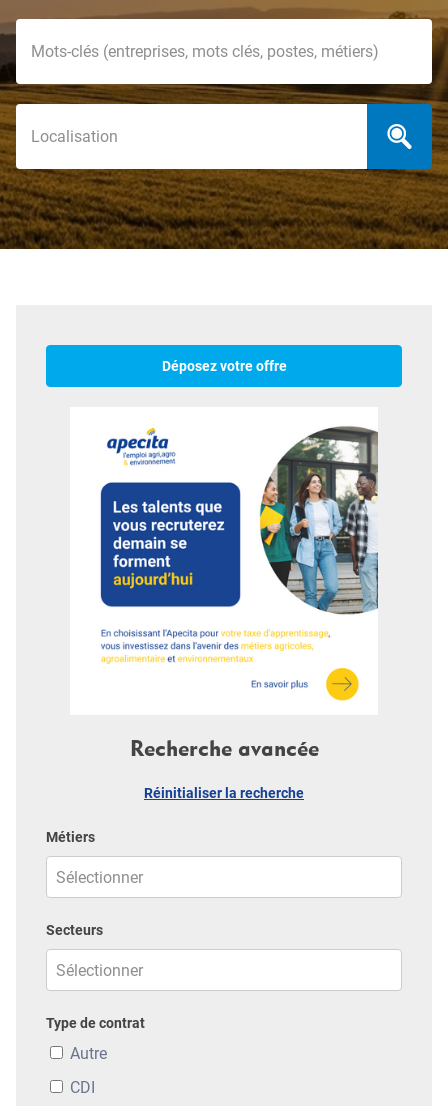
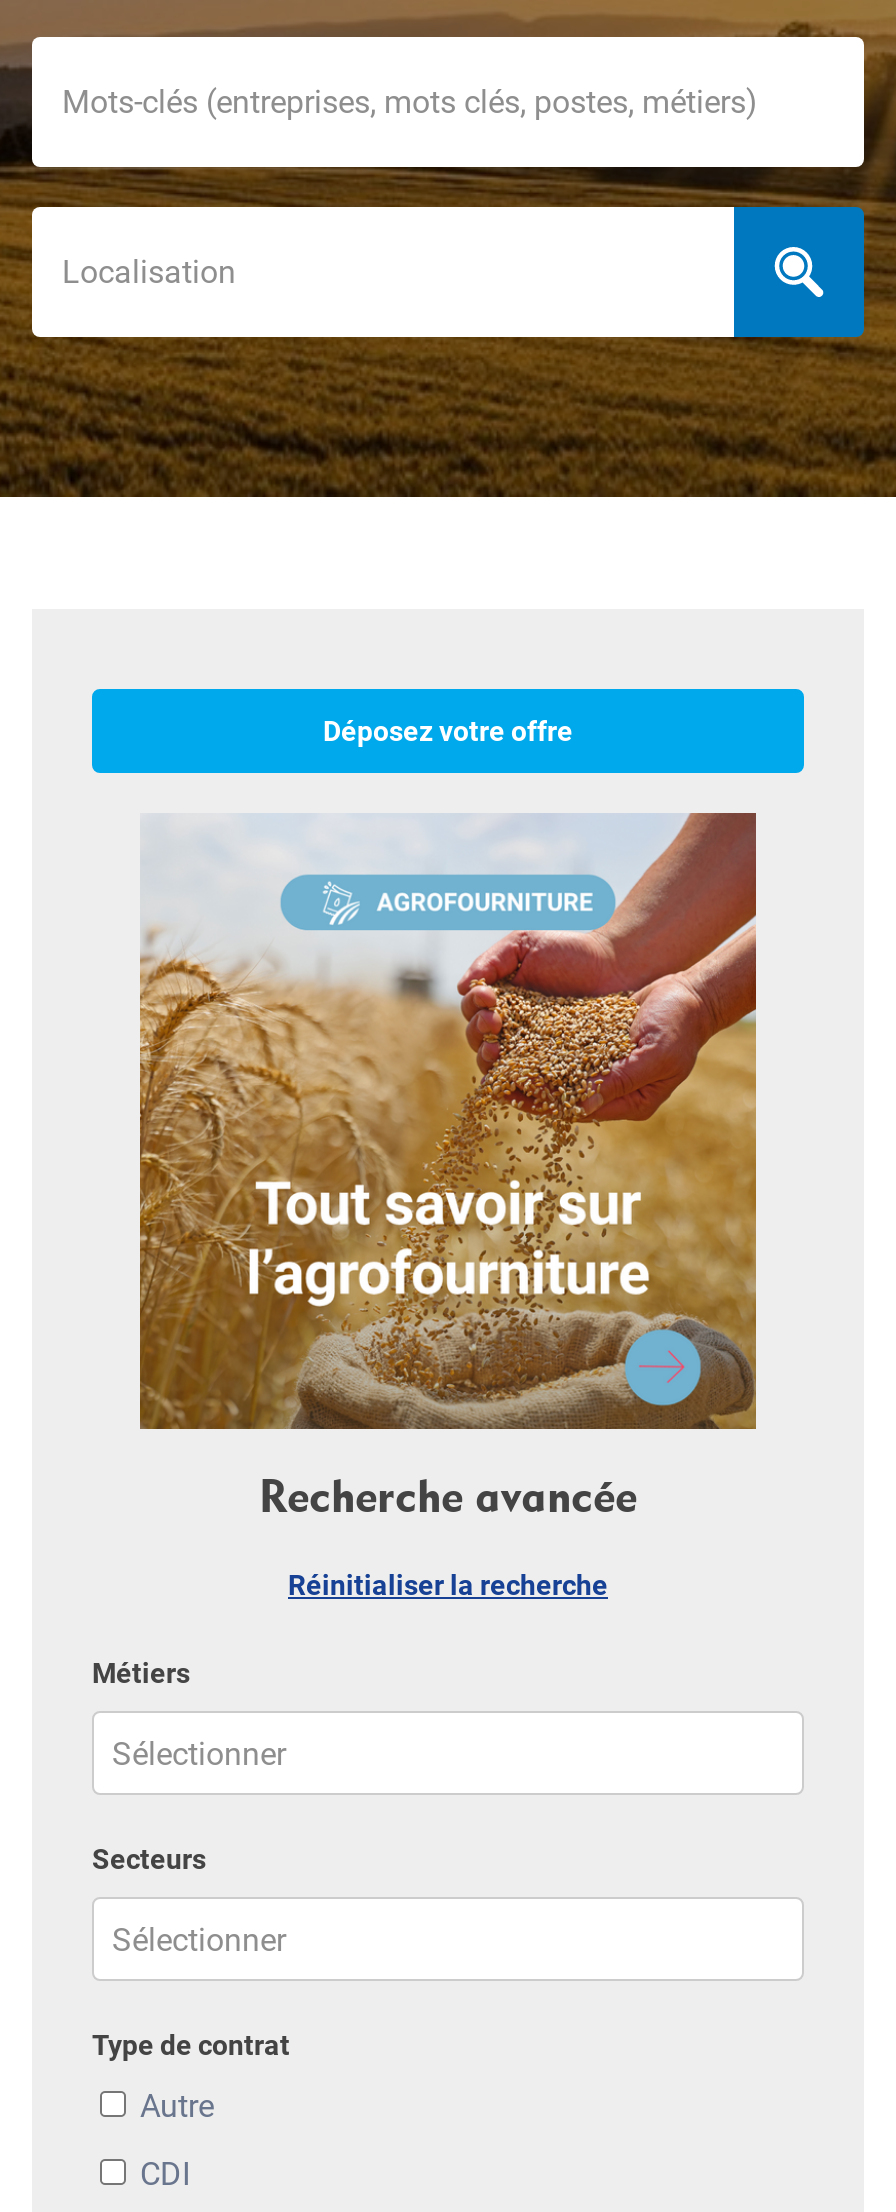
[70,407,379,715] [image] -> [138,811,758,1431] [image]

